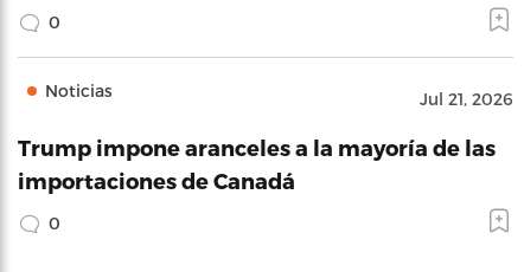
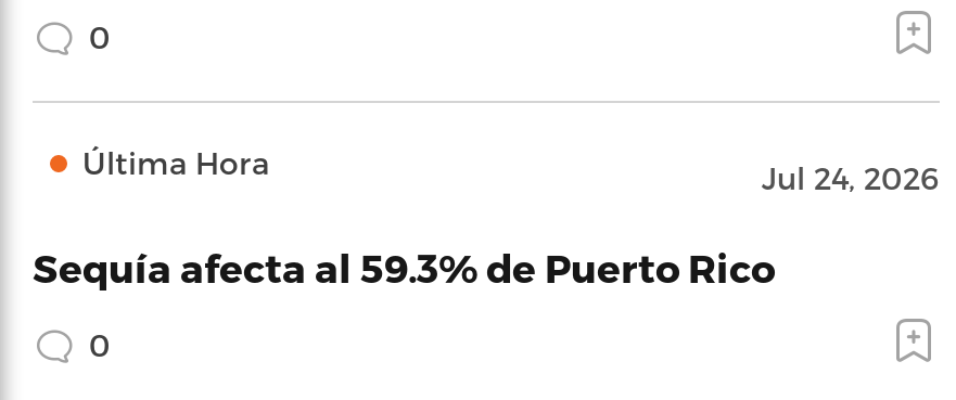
[45,80,513,109] Noticias | Jul 21, 2026 -> [82,144,940,196] Última Hora | Jul 24, 2026
[18,135,496,193] Trump impone aranceles a la mayoría de las | importaciones de Canadá -> [33,244,775,289] Sequía afecta al 59.3% de Puerto Rico

